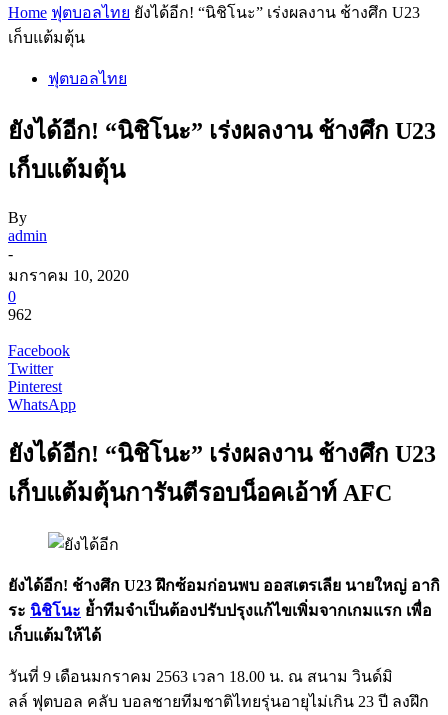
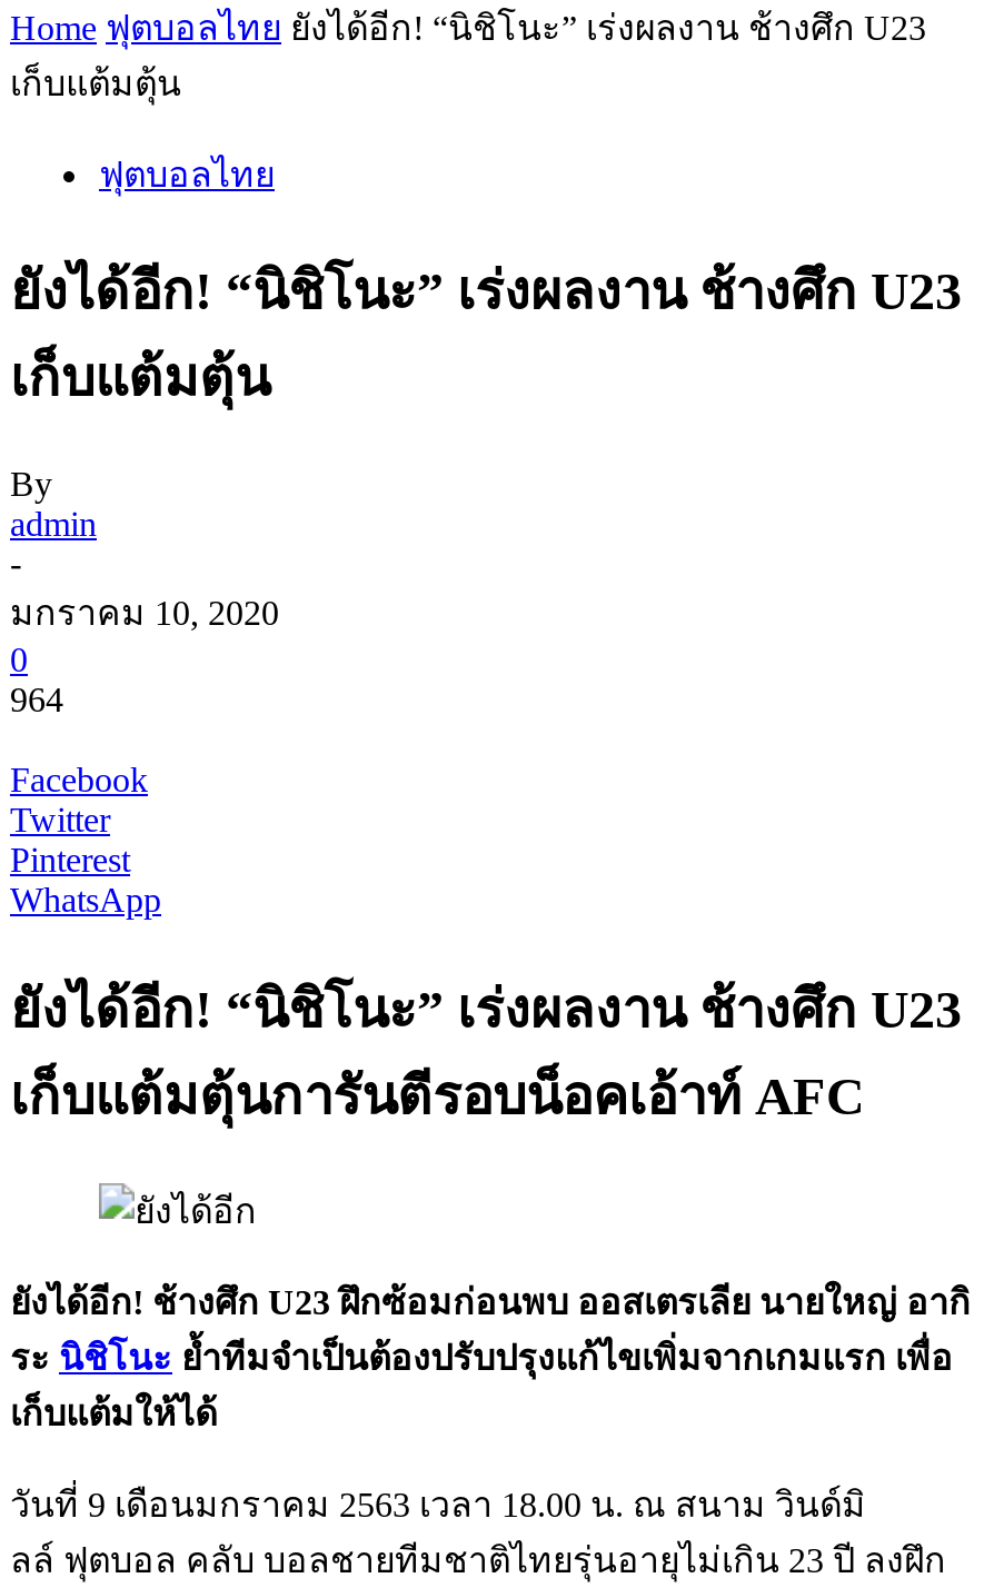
[8,306,32,323] 962 -> [10,680,63,718] 964

